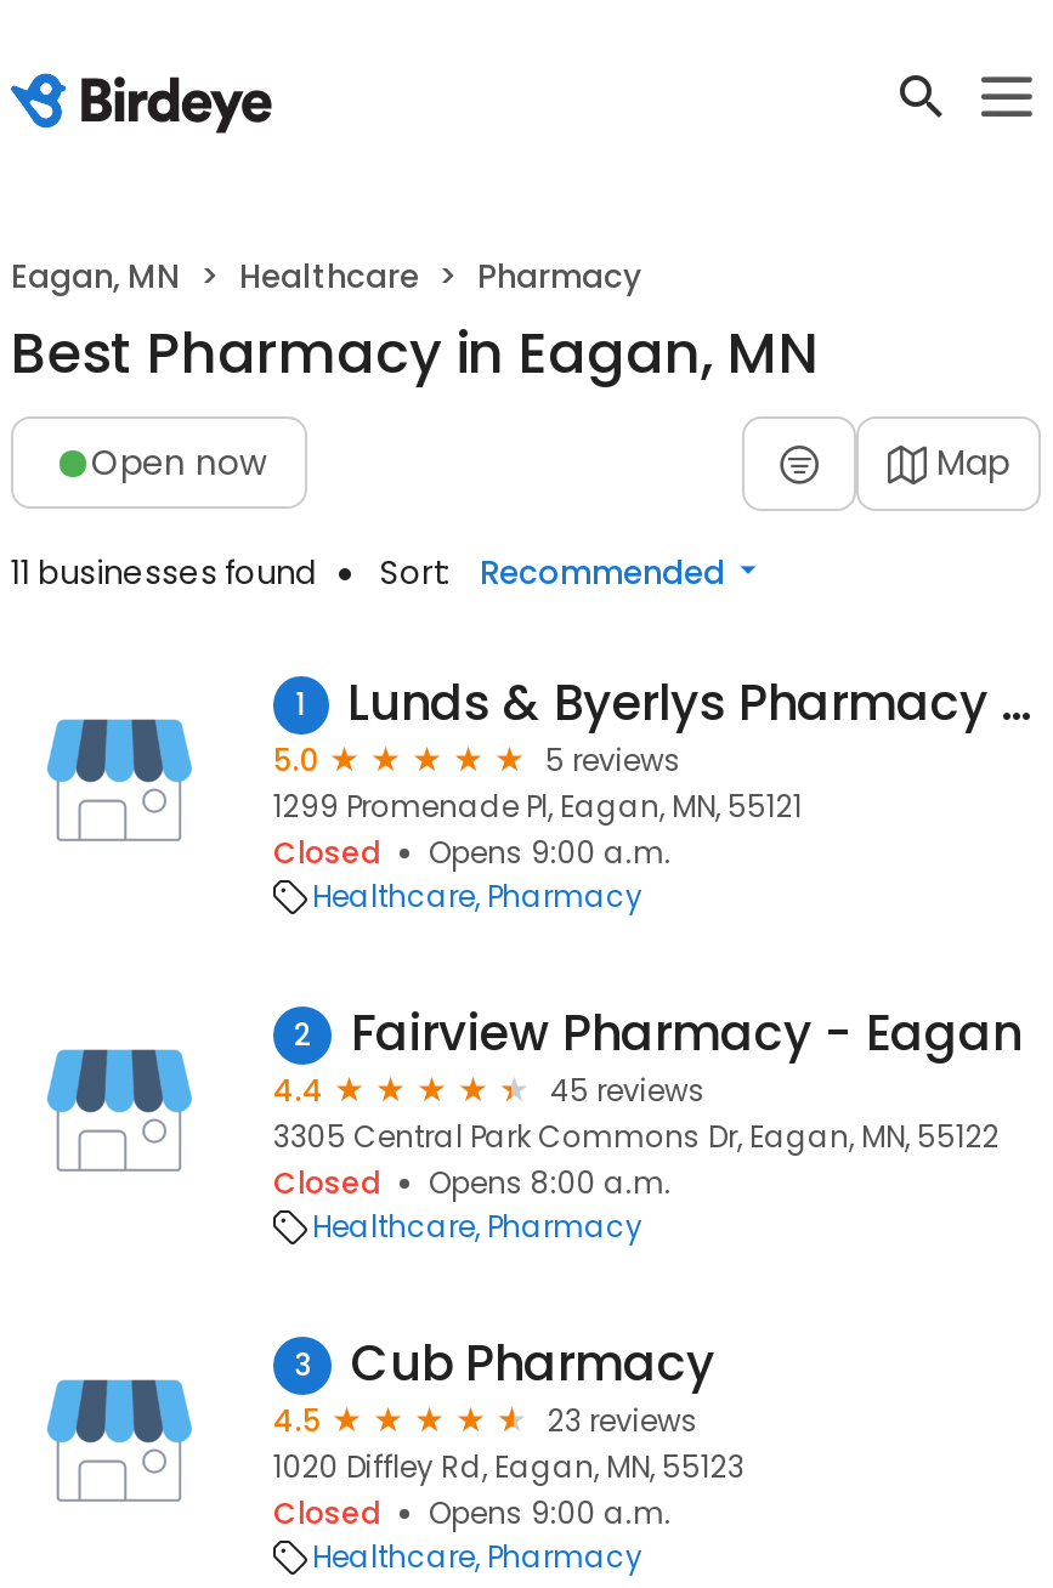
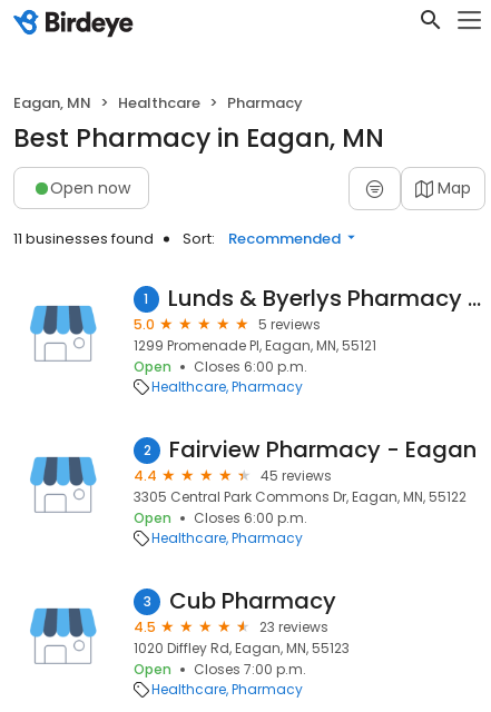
[273,832,672,873] Closed | Opens 9:00 a.m. -> [134,357,307,376] Open | Closes 6:00 p.m.
[273,1162,672,1203] Closed | Opens 8:00 a.m. -> [134,508,307,527] Open | Closes 6:00 p.m.
[273,1492,672,1533] Closed | Opens 9:00 a.m. -> [134,660,306,679] Open | Closes 7:00 p.m.

